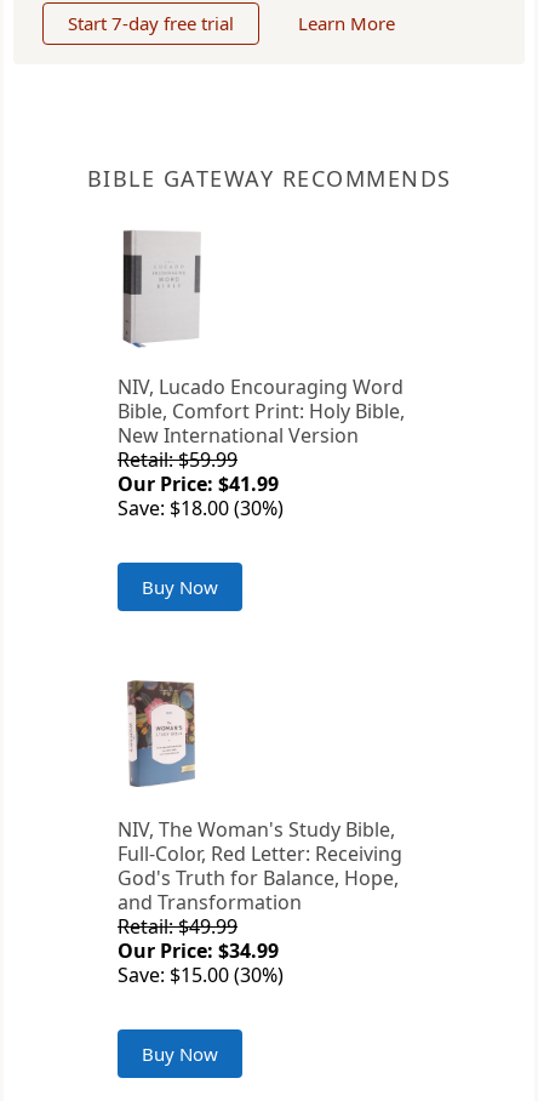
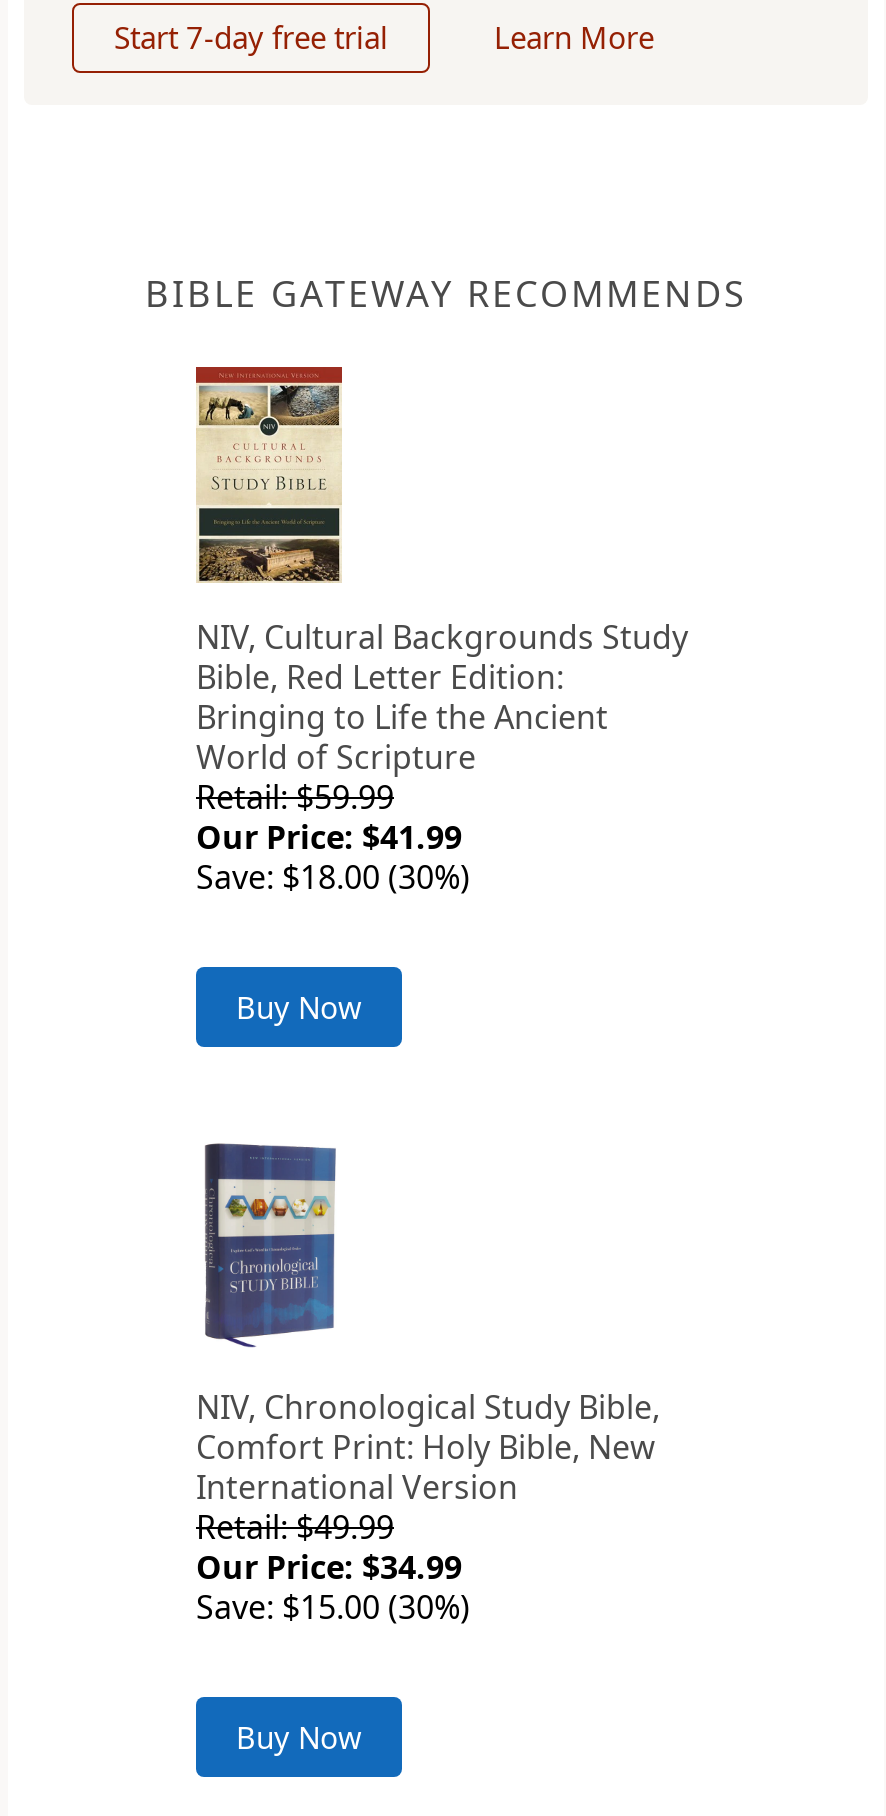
[118,223,405,449] [image] | NIV, Lucado Encouraging Word | Bible, Comfort Print: Holy Bible, | New International Version -> [194,365,688,779] [image] | NIV, Cultural Backgrounds Study | Bible, Red Letter Edition: | Bringing to Life the Ancient | World of Scripture
moved [118,470,284,599] -> [196,815,470,1027]: Our Price: $41.99 | Save: $18.00 (30%) | Buy Now
[118,679,402,915] [image] | NIV, The Woman's Study Bible, | Full-Color, Red Letter: Receiving | God's Truth for Balance, Hope, | and Transformation -> [196,1141,660,1509] [image] | NIV, Chronological Study Bible, | Comfort Print: Holy Bible, New | International Version

